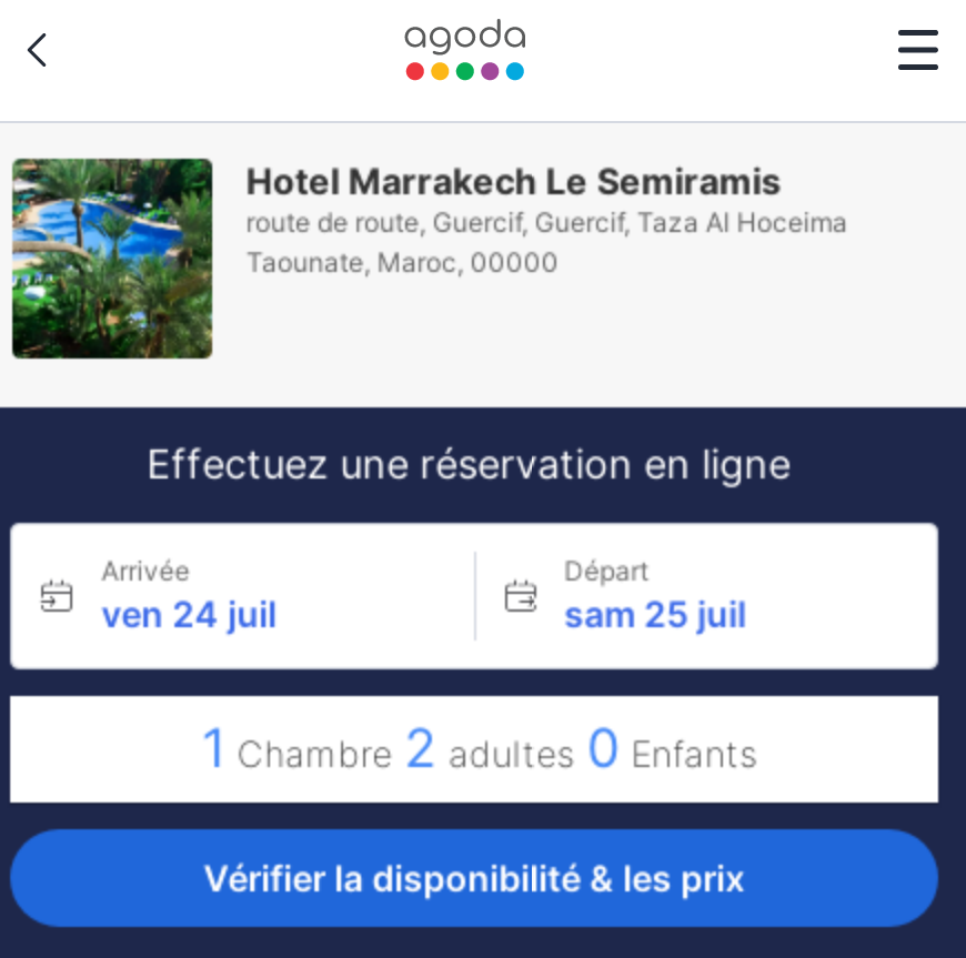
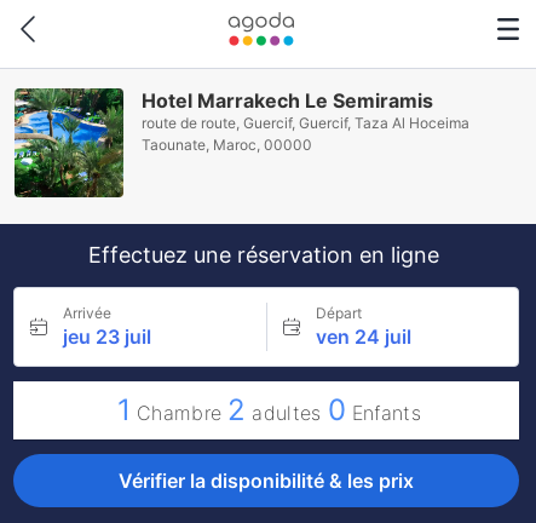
[101,592,276,636] ven 24 juil -> [63,324,151,349] jeu 23 juil
[564,592,746,636] sam 25 juil -> [315,324,411,349] ven 24 juil

